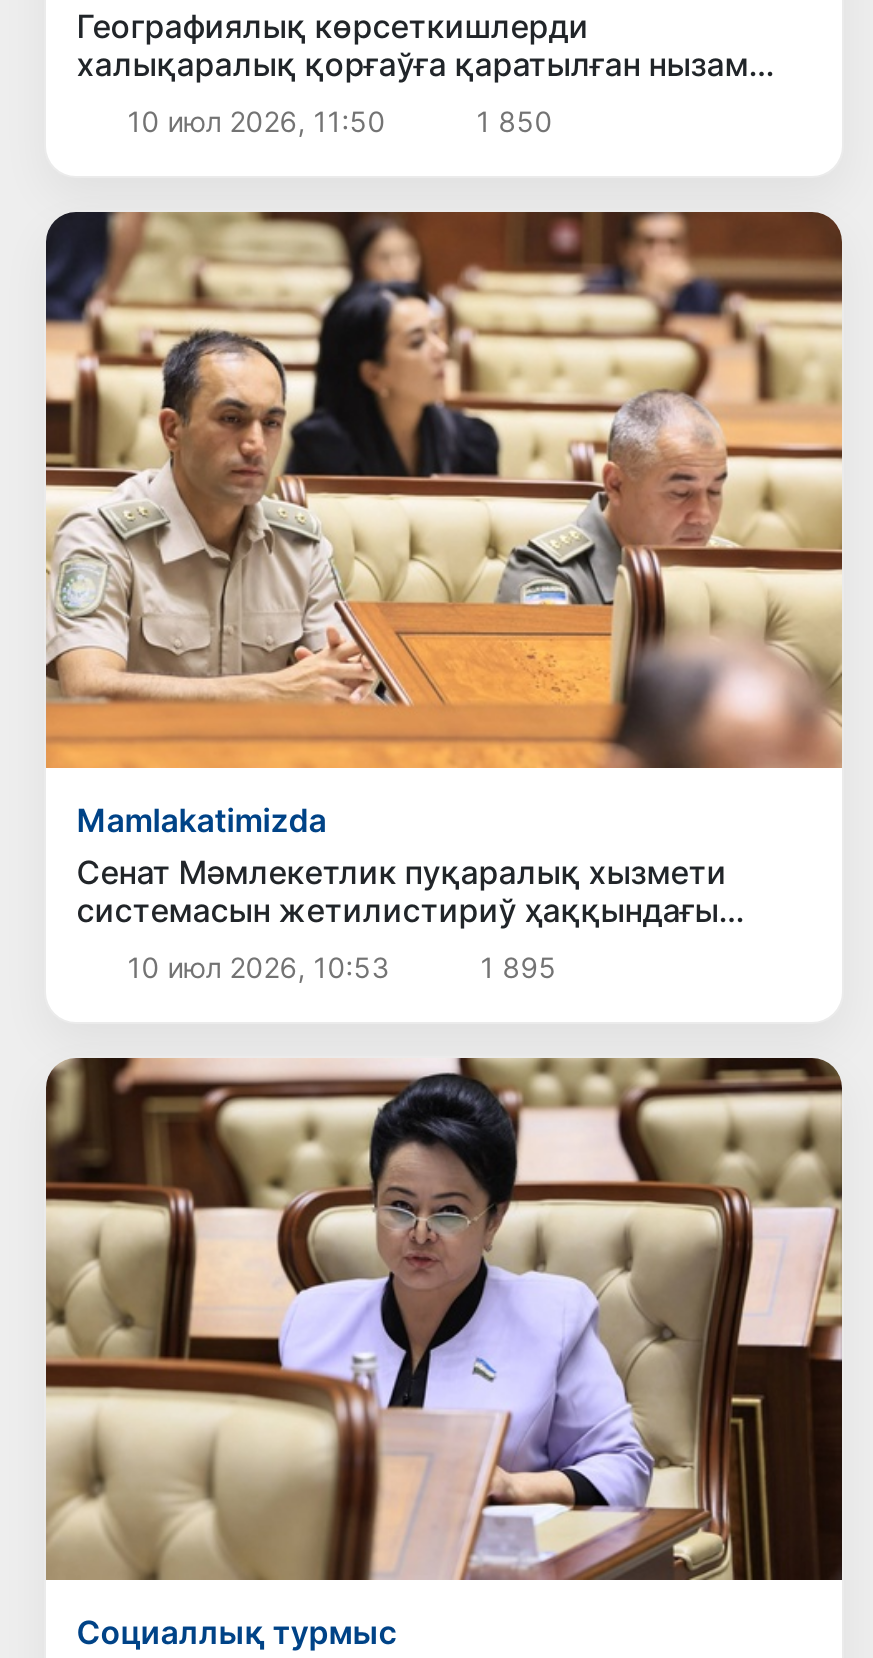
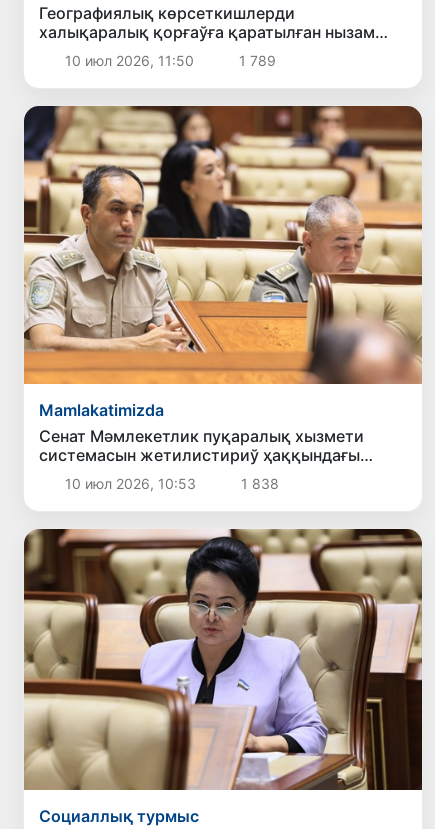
[468,104,552,138] 1 850 -> [235,52,276,69] 1 789
[472,950,556,984] 1 895 -> [237,475,279,492] 1 838

